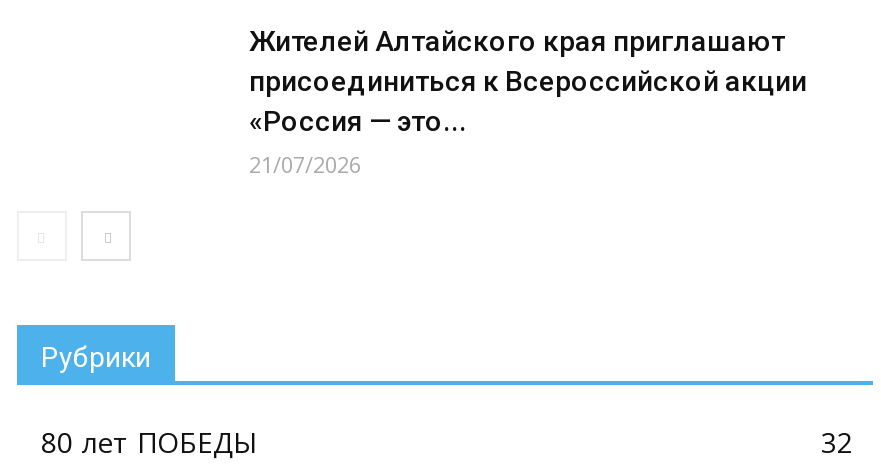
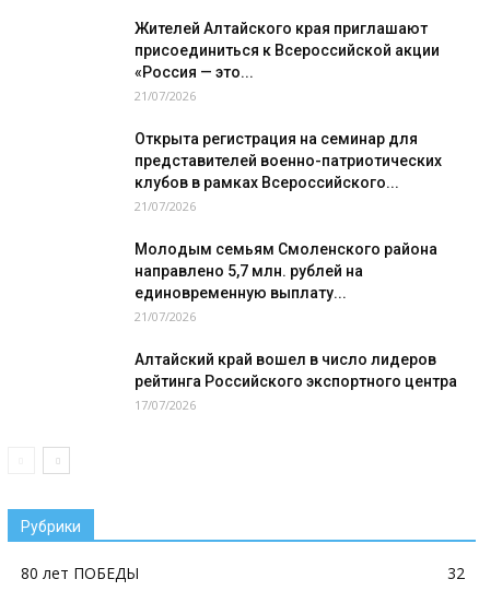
none -> [135,130,457,413] Открыта регистрация на семинар для | представителей военно-патриотических | клубов в рамках Всероссийского... | 21/07/2026 | Молодым семьям Смоленского района | направлено 5,7 млн. рублей на | единовременную выплату... | 21/07/2026 | Алтайский край вошел в число лидеров | рейтинга Российского экспортного центра | 17/07/2026

